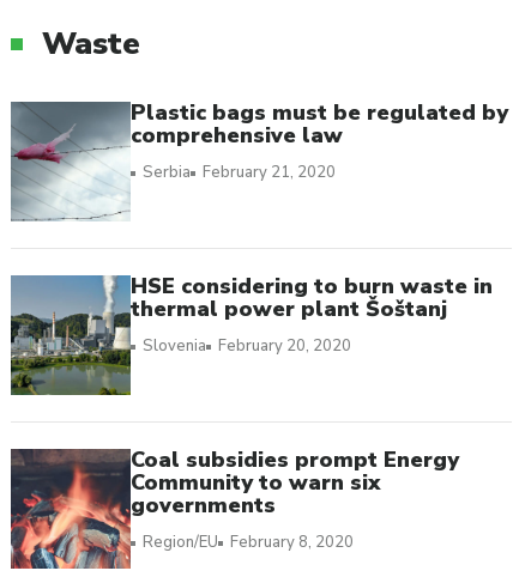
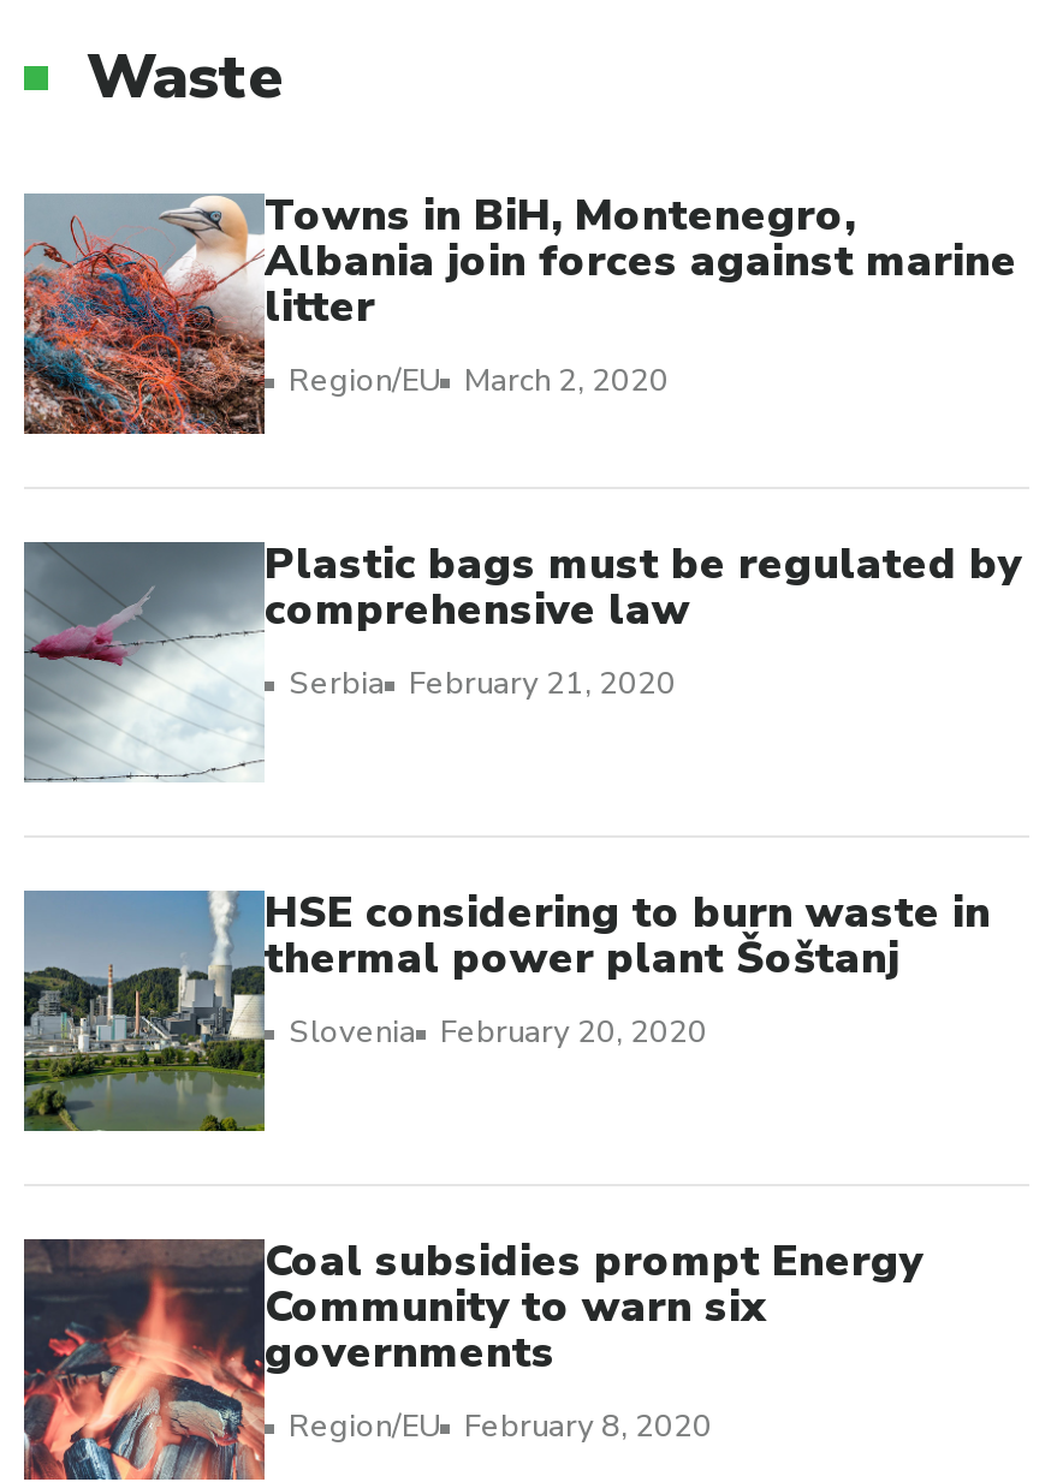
none -> [22,187,1017,436] [image] | Towns in BiH, Montenegro, | Albania join forces against marine | litter | Region/EU March 2, 2020

